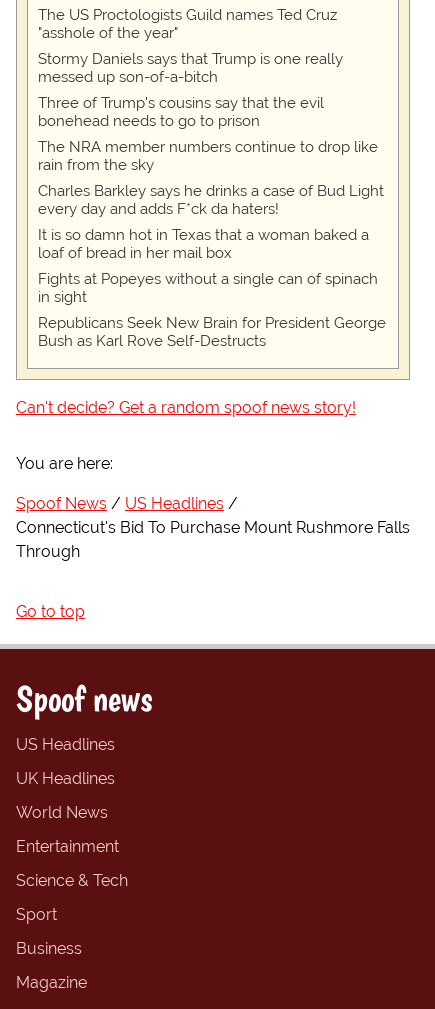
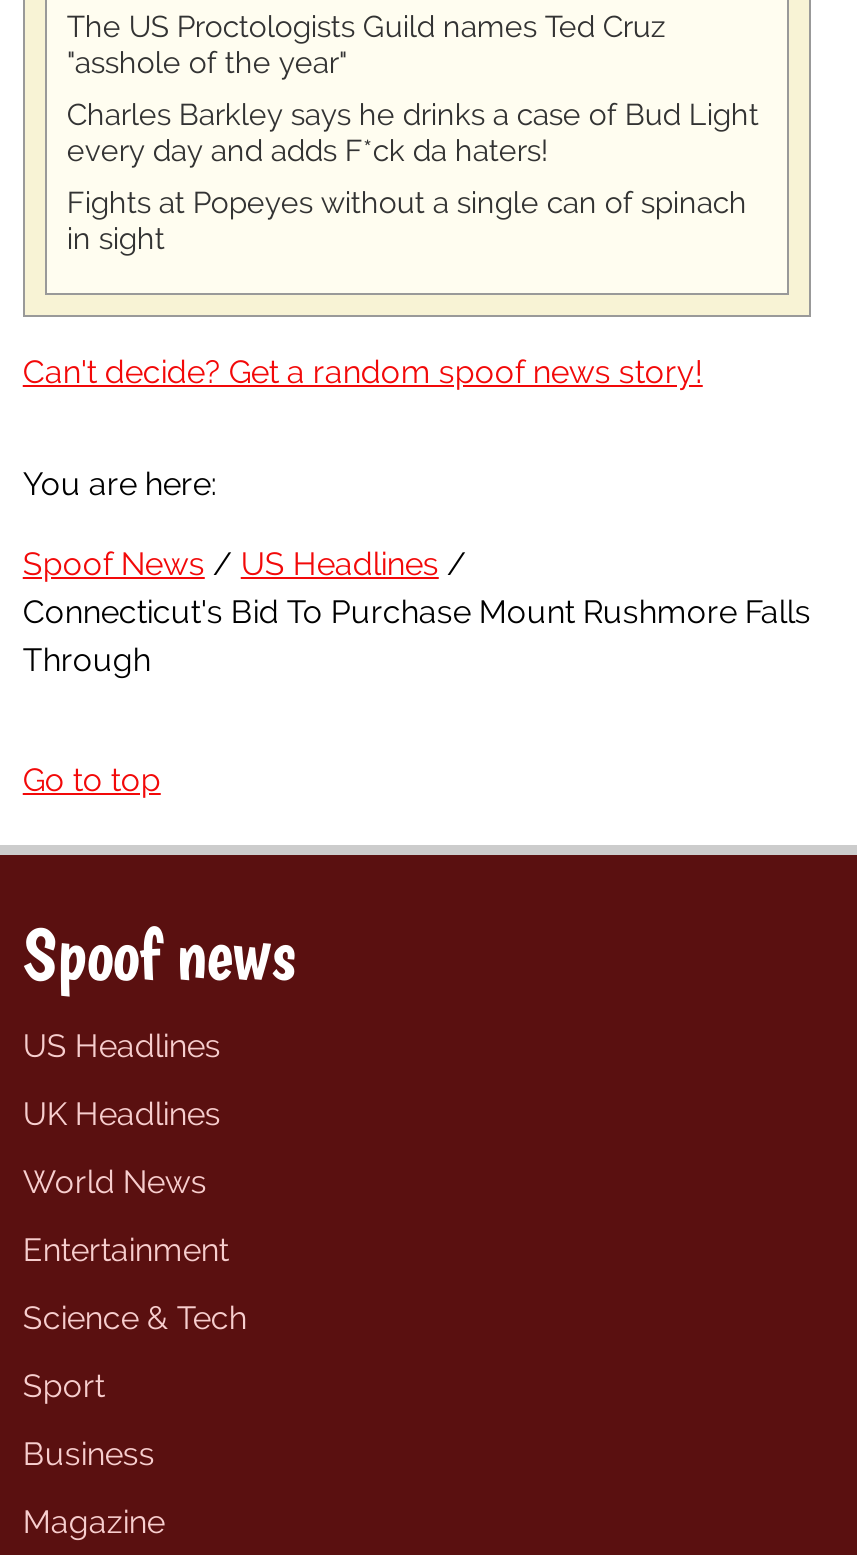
[38,50,378,174] Stormy Daniels says that Trump is one really | messed up son-of-a-bitch | Three of Trump's cousins say that the evil | bonehead needs to go to prison | The NRA member numbers continue to drop like | rain from the sky -> none
[38,226,369,262] It is so damn hot in Texas that a woman baked a | loaf of bread in her mail box -> none
[38,314,386,350] Republicans Seek New Brain for President George | Bush as Karl Rove Self-Destructs -> none

